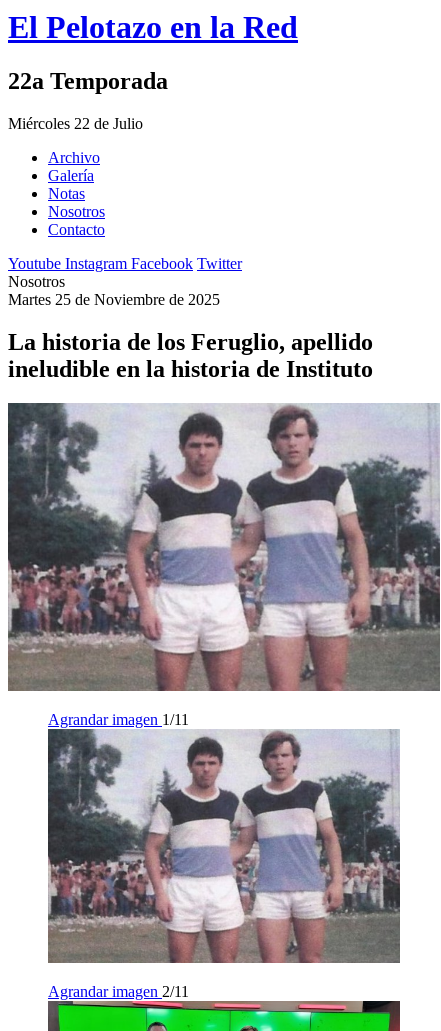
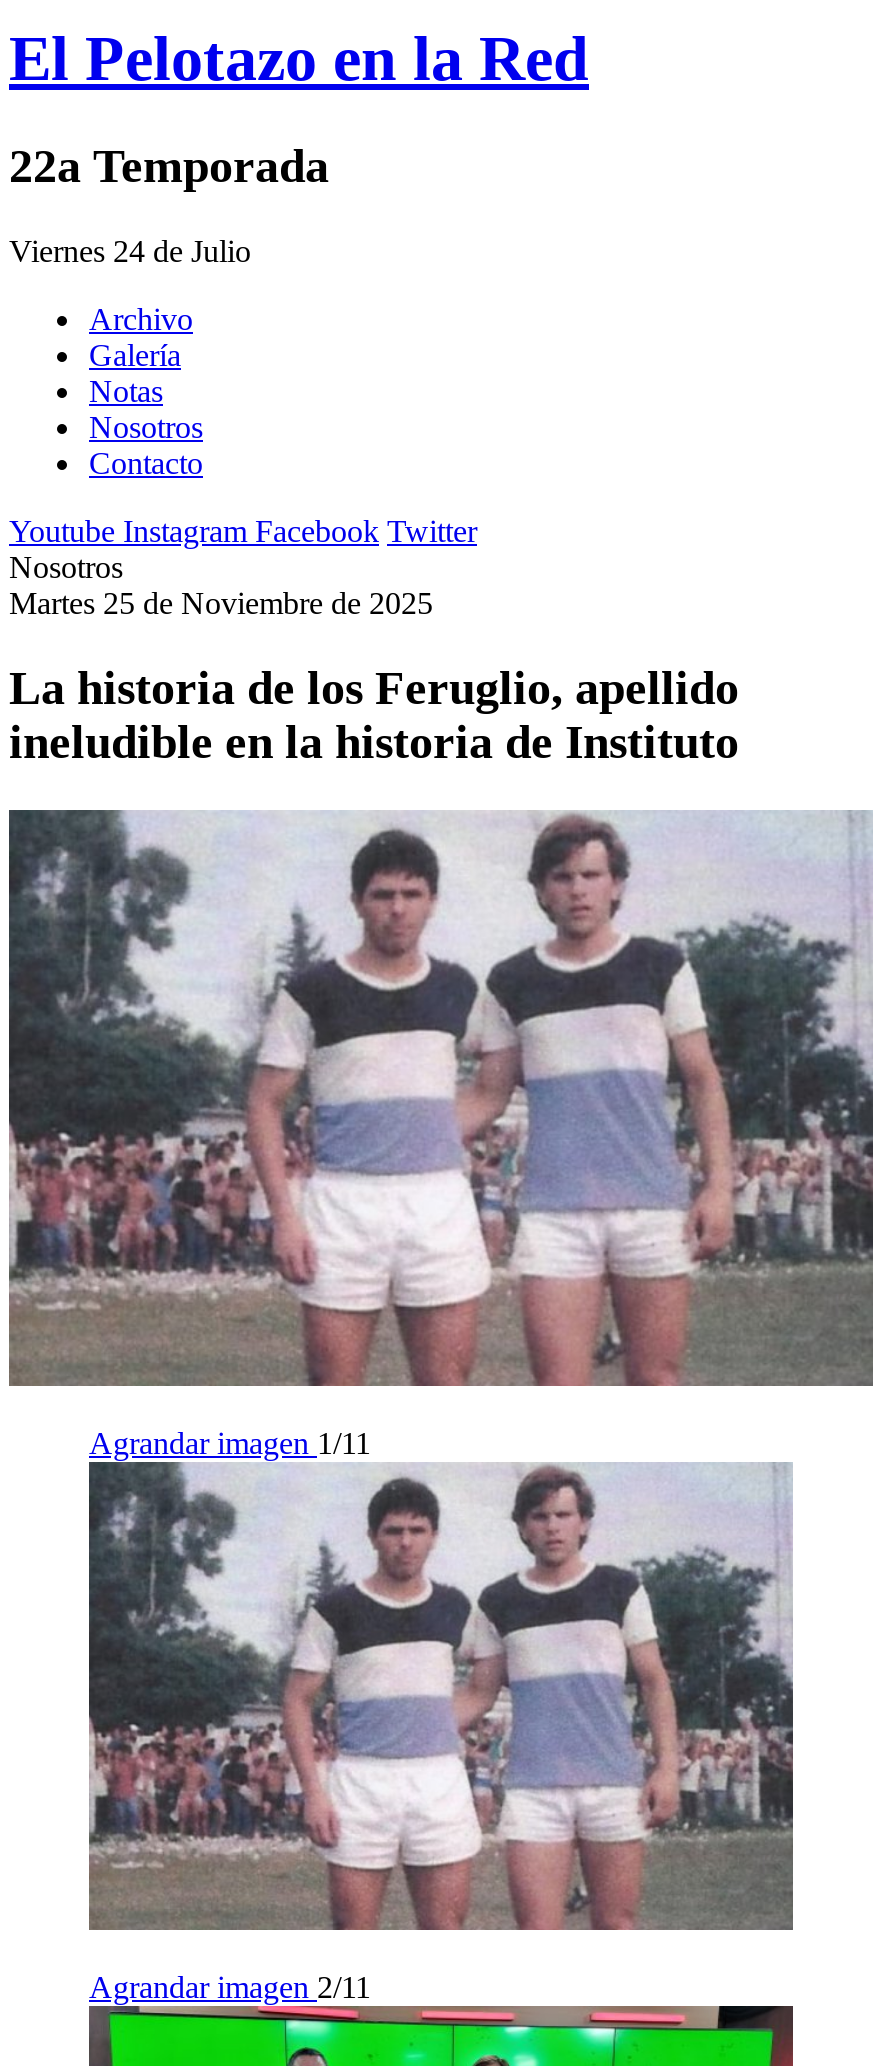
[8,115,143,132] Miércoles 22 de Julio -> [9,233,251,267] Viernes 24 de Julio

